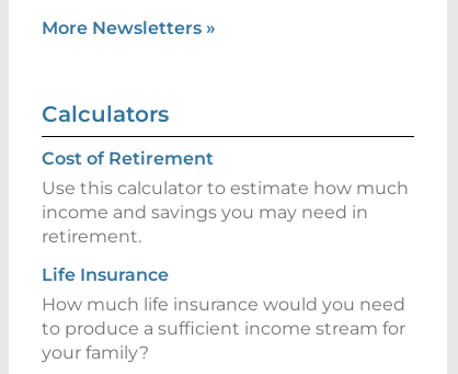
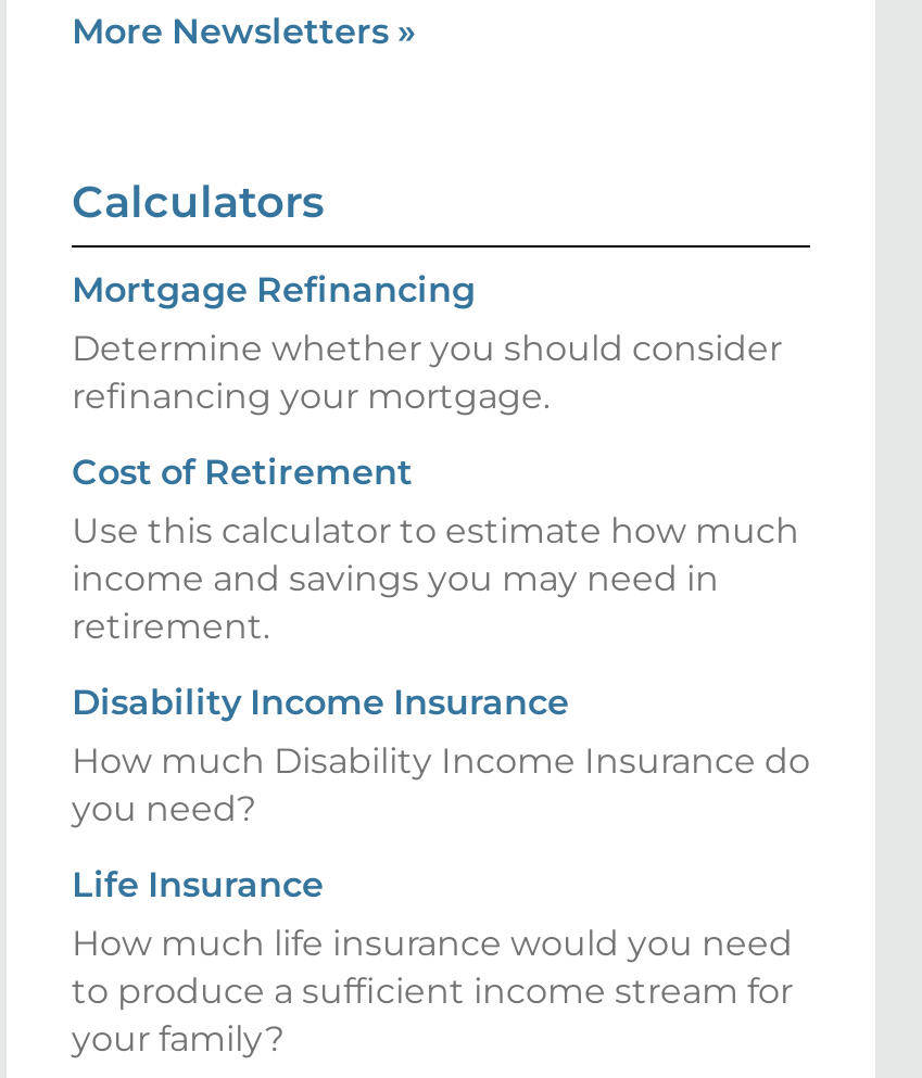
none -> [72,269,782,417] Mortgage Refinancing | Determine whether you should consider | refinancing your mortgage.
none -> [72,682,810,829] Disability Income Insurance | How much Disability Income Insurance do | you need?

